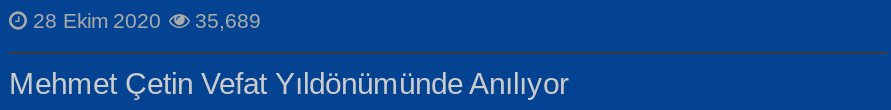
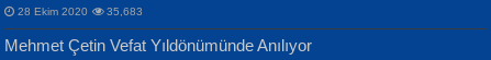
[33,10,261,32] 28 Ekim 2020 35,689 -> [18,5,143,17] 28 Ekim 2020 35,683

